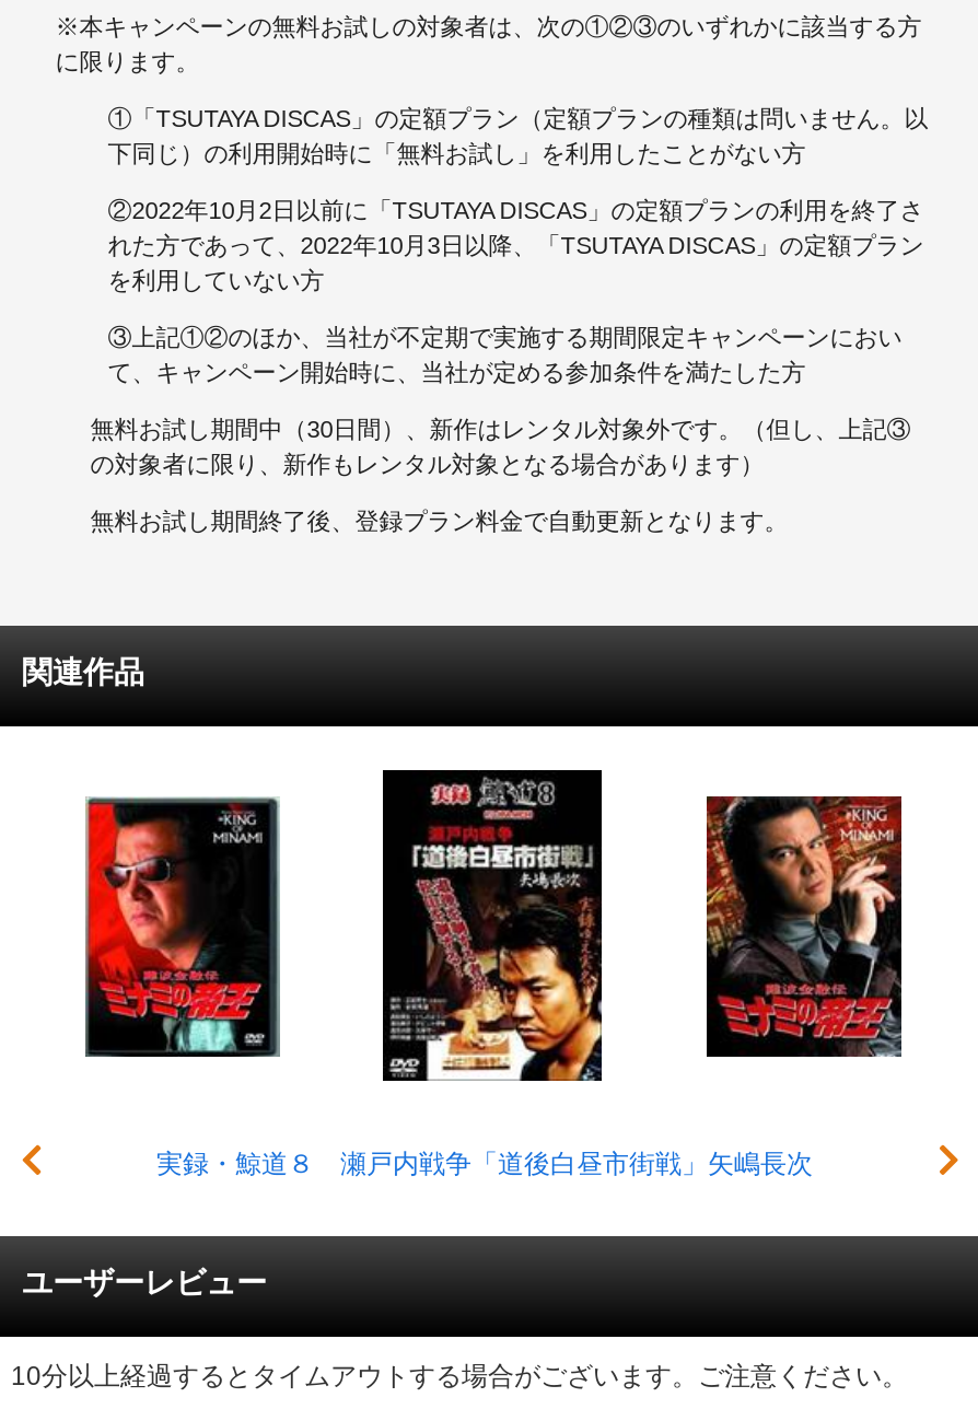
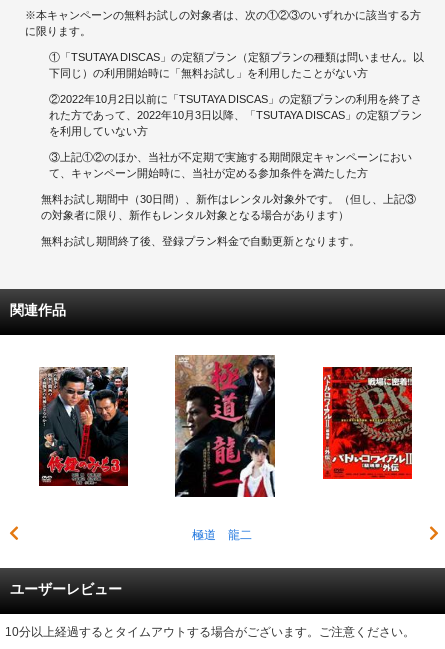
[156,768,813,1178] [image] | 実録・鯨道８ 瀬戸内戦争「道後白昼市街戦」矢嶋長次 -> [174,354,276,542] [image] | 極道 龍二
[83,796,280,1059] [image] -> [38,366,129,487] [image]
[705,794,904,1059] [image] -> [322,366,413,486] [image]

